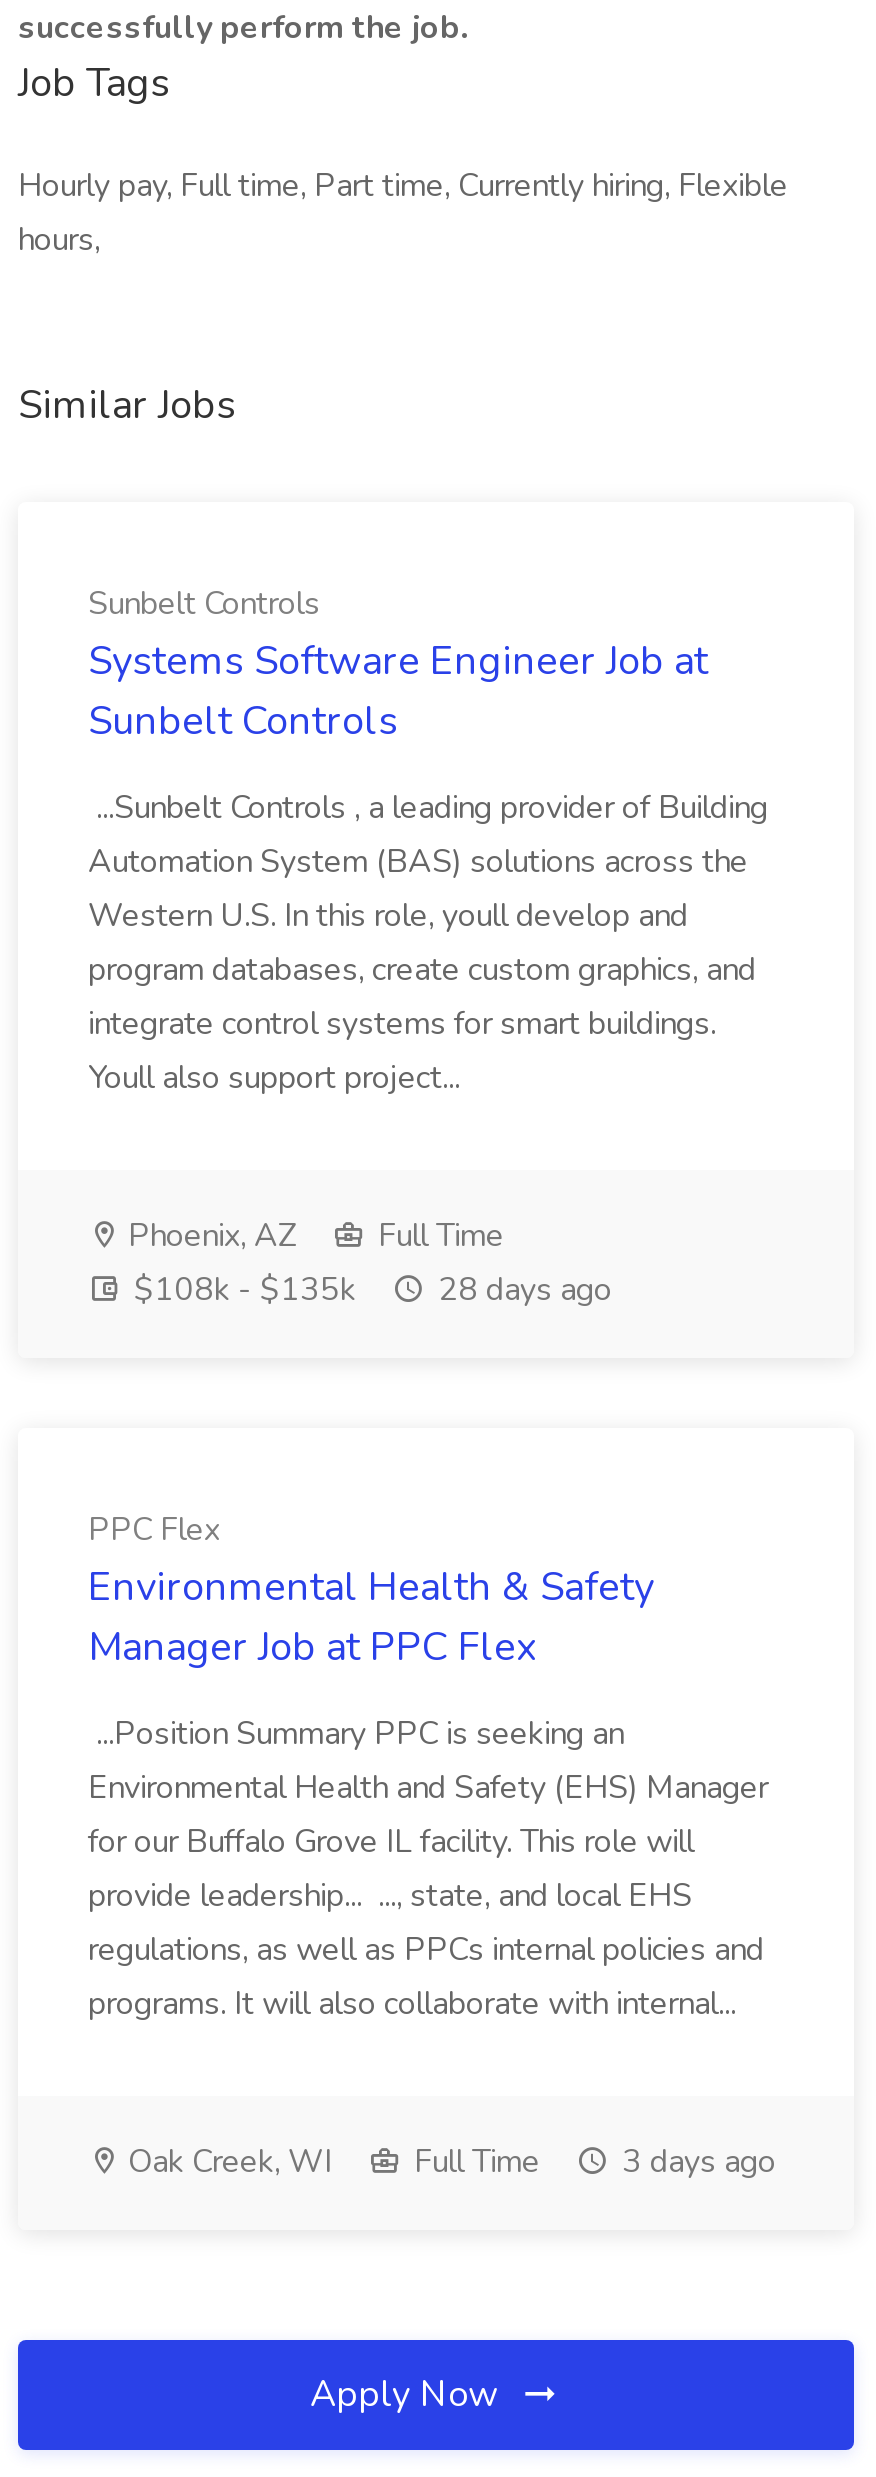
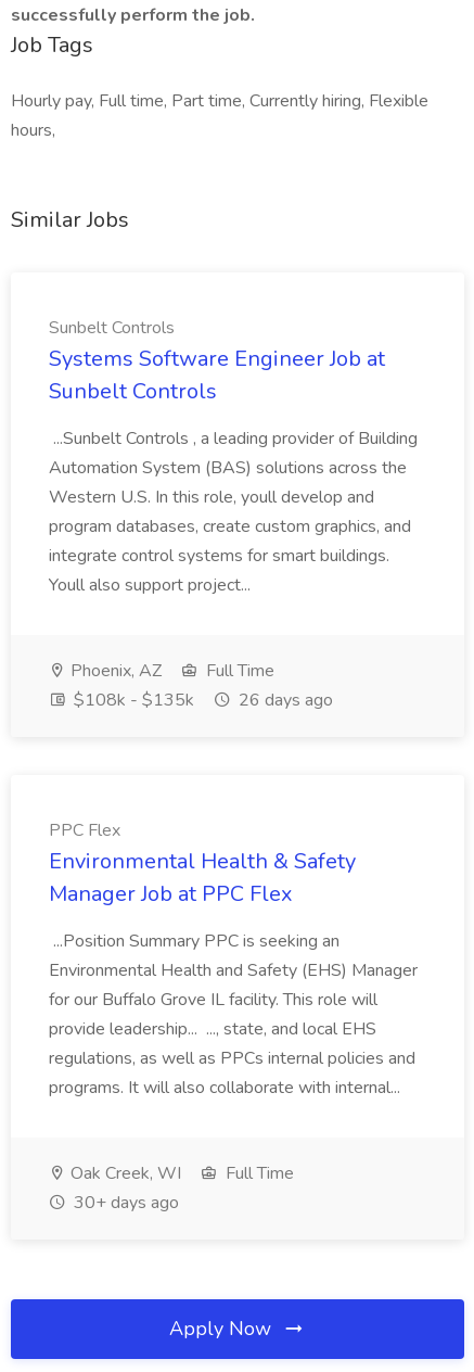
[126,1268,612,1312] $108k - $135k 28 days ago -> [69,688,333,712] $108k - $135k 26 days ago
[614,2140,776,2184] 3 days ago -> [69,1191,179,1215] 30+ days ago

